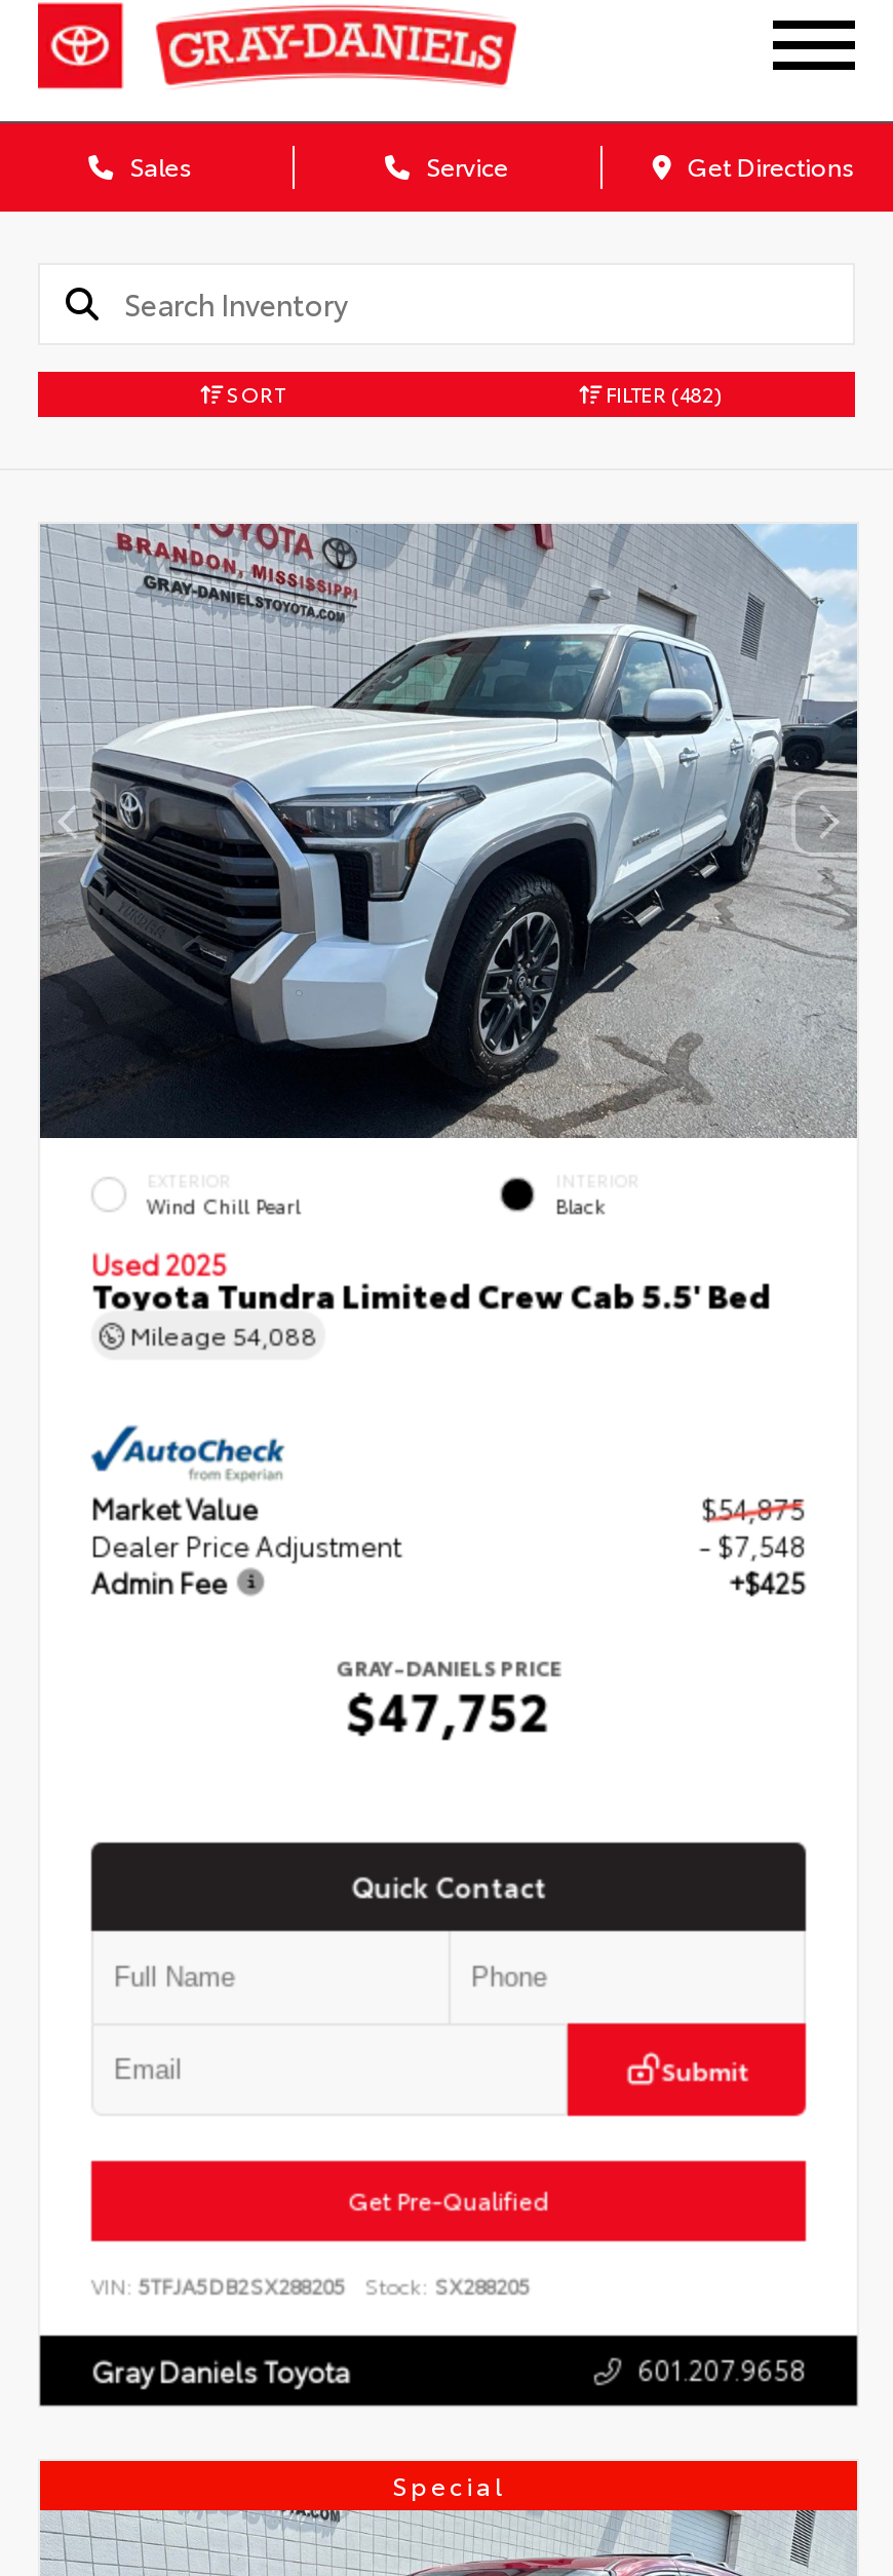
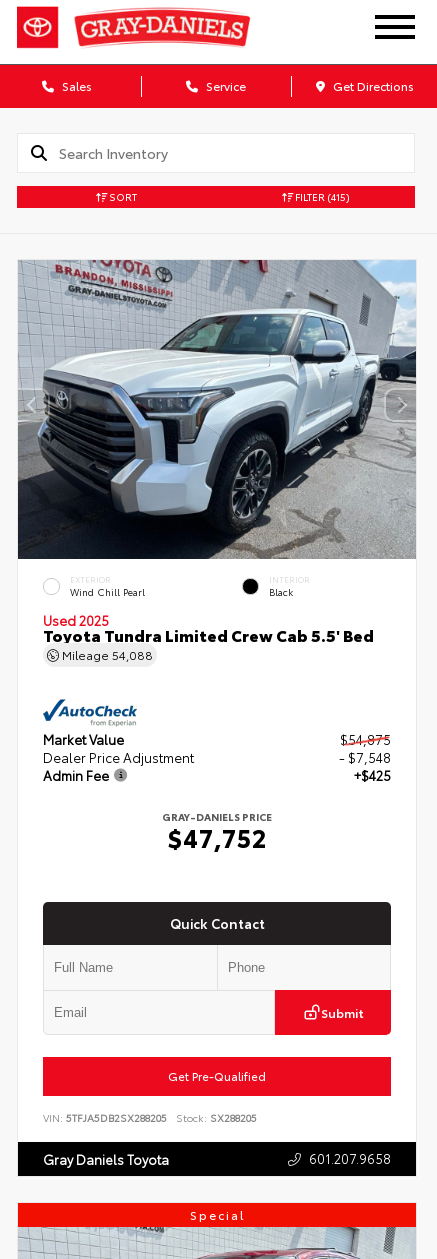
[601,378,723,408] FILTER (482) -> [292,189,349,204] FILTER (415)

